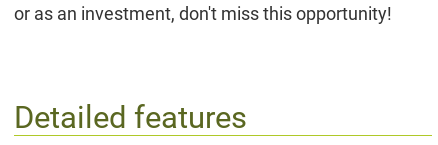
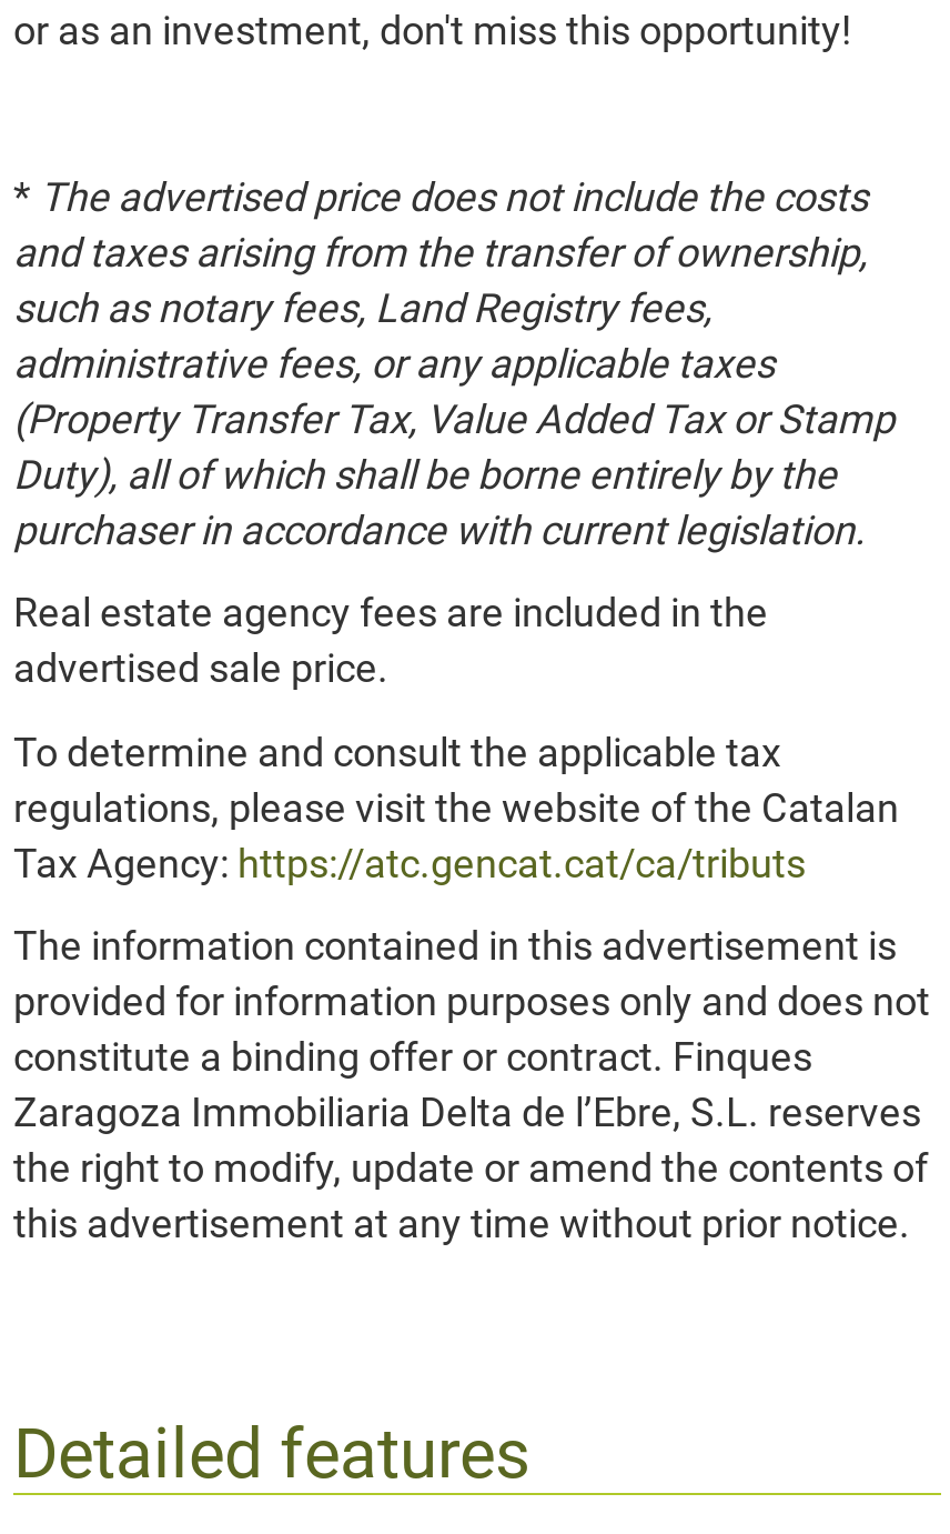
none -> [13,172,930,1246] * The advertised price does not include the costs | and taxes arising from the transfer of ownership, | such as notary fees, Land Registry fees, | administrative fees, or any applicable taxes | (Property Transfer Tax, Value Added Tax or Stamp | Duty), all of which shall be borne entirely by the | purchaser in accordance with current legislation. | Real estate agency fees are included in the | advertised sale price. | To determine and consult the applicable tax | regulations, please visit the website of the Catalan | Tax Agency: https://atc.gencat.cat/ca/tributs | The information contained in this advertisement is | provided for information purposes only and does not | constitute a binding offer or contract. Finques | Zaragoza Immobiliaria Delta de l’Ebre, S.L. reserves | the right to modify, update or amend the contents of | this advertisement at any time without prior notice.

